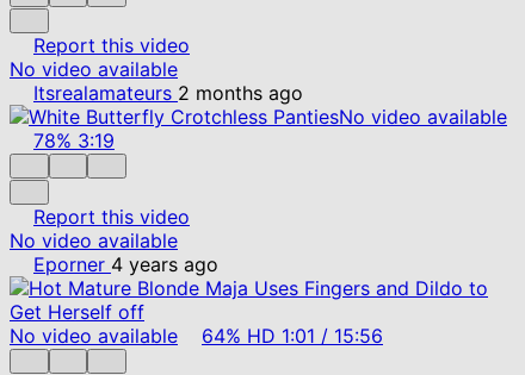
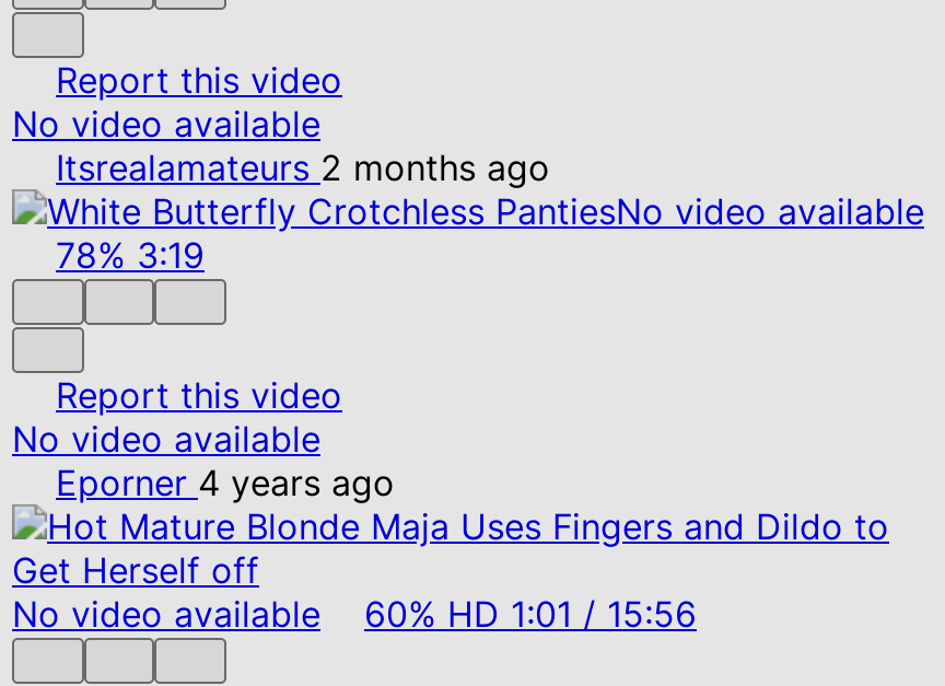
[10,324,383,347] No video available 64% HD 1:01 / 15:56 -> [12,592,697,635] No video available 60% HD 1:01 / 15:56

